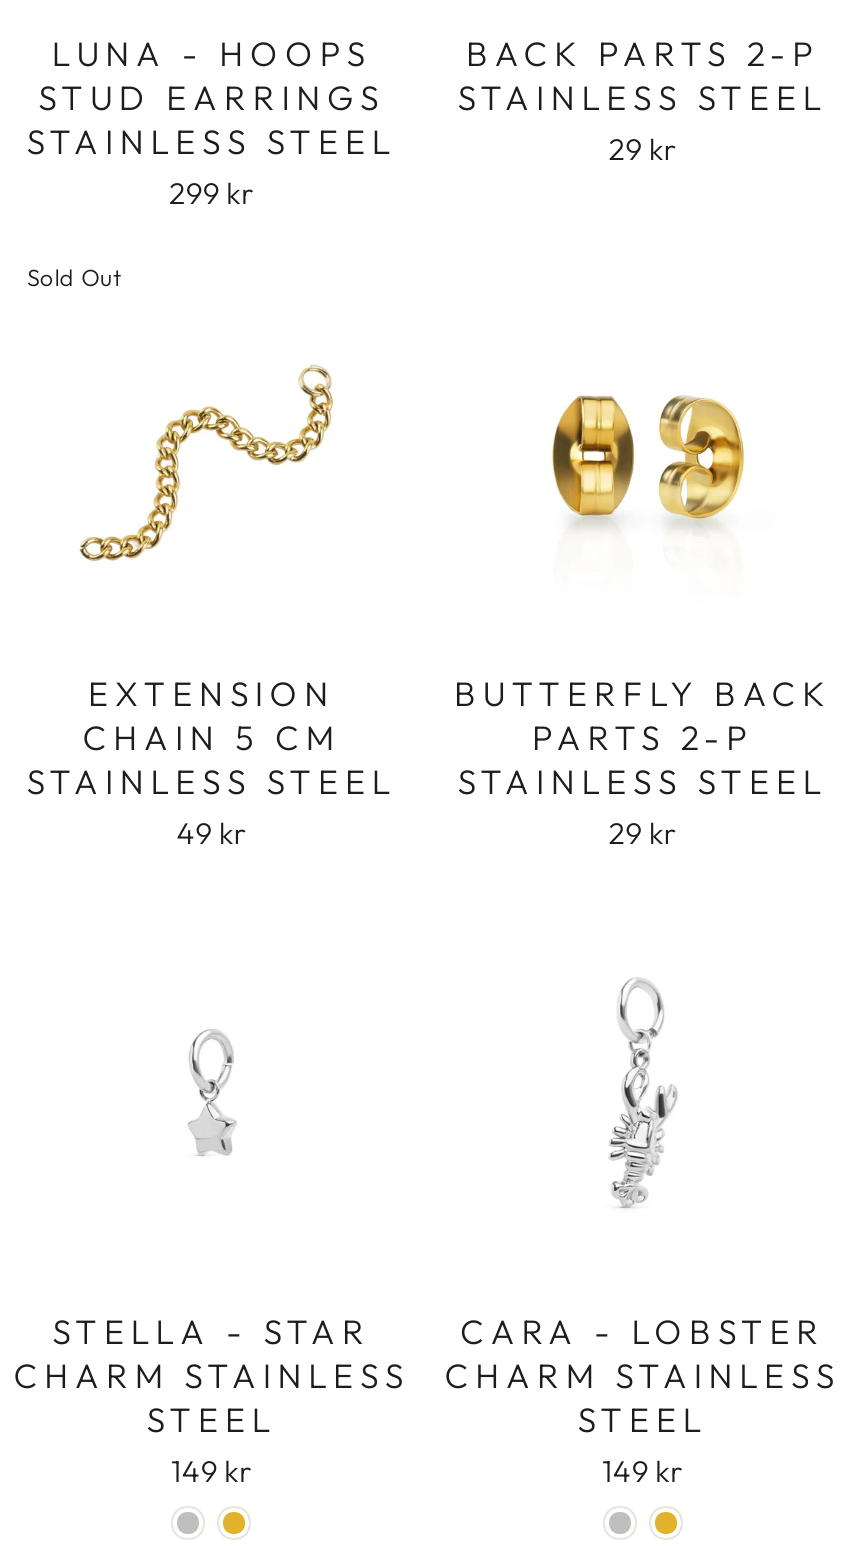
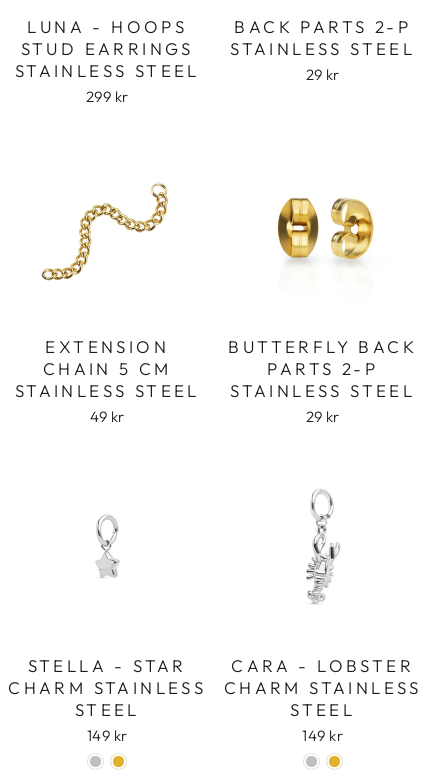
[27,262,122,292] Sold Out -> none

